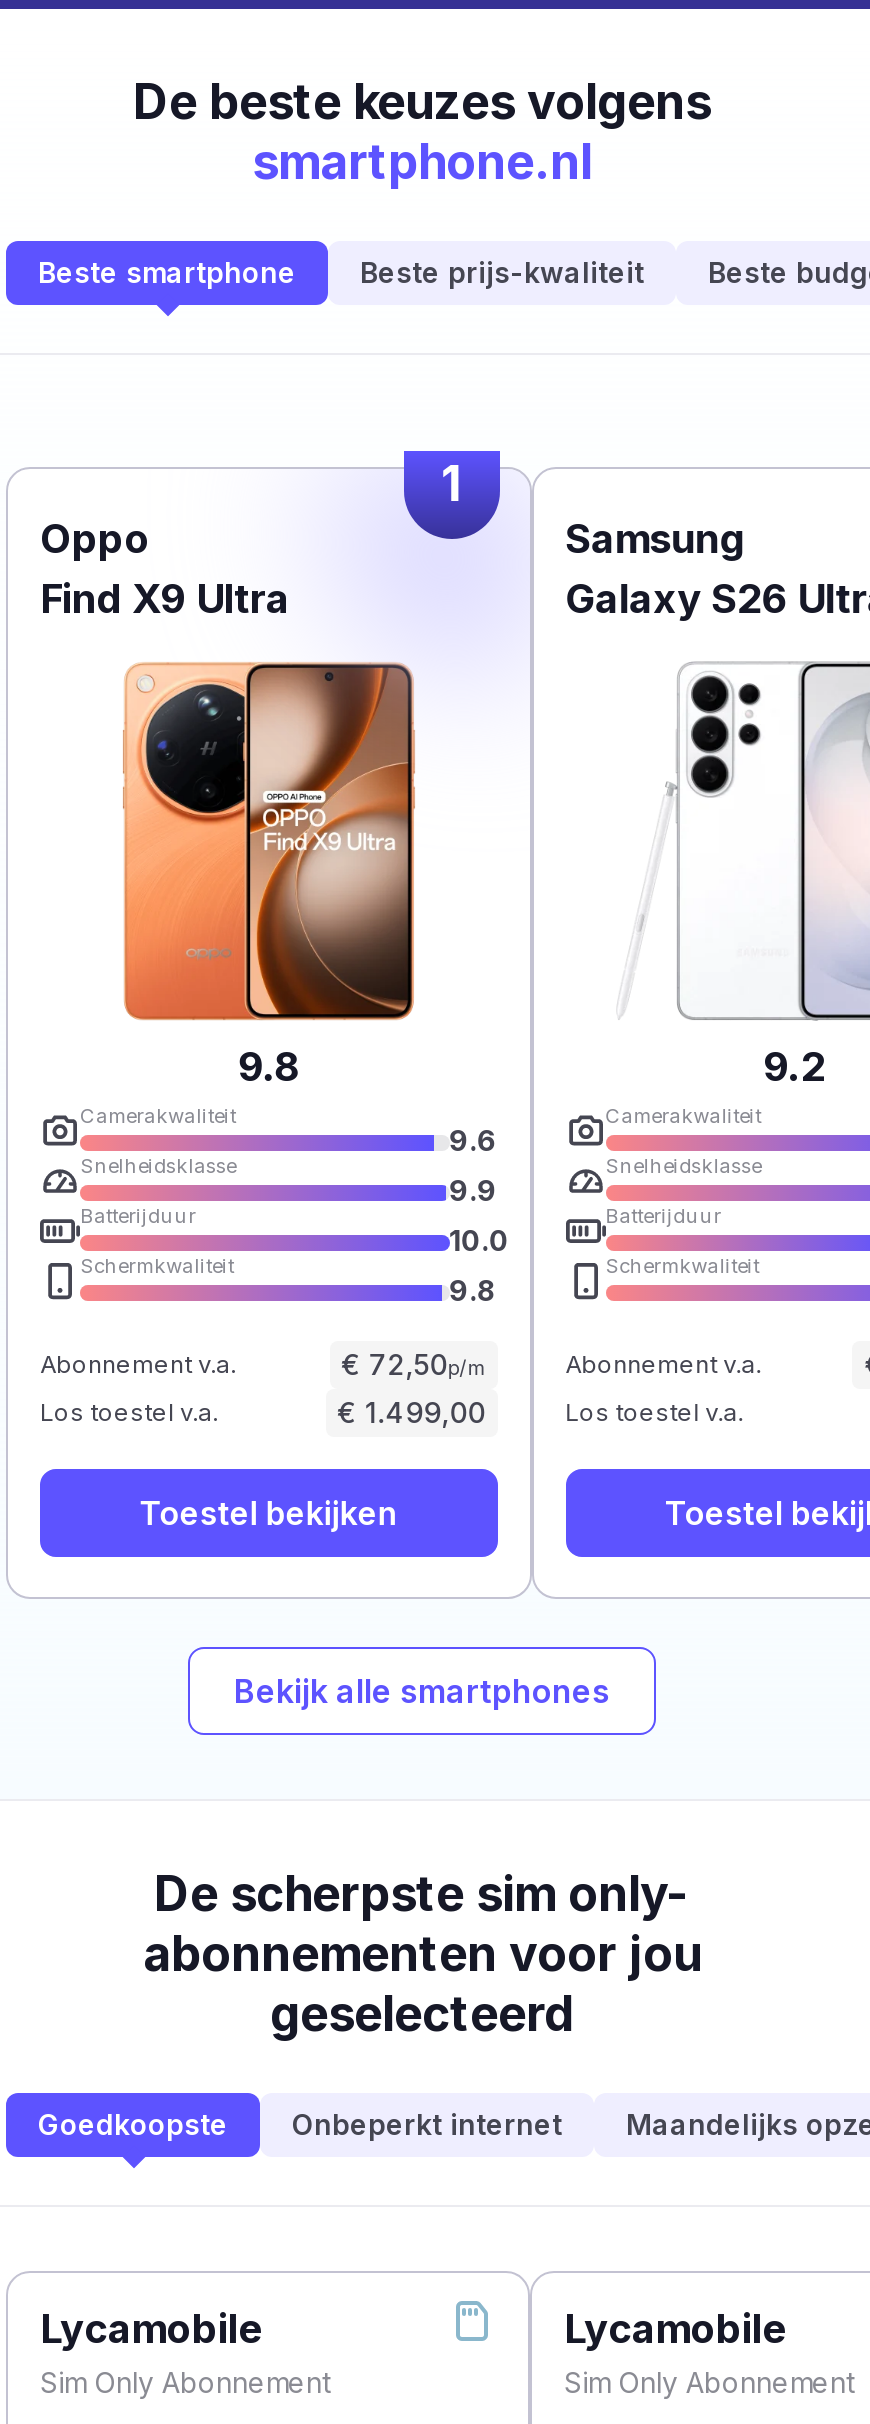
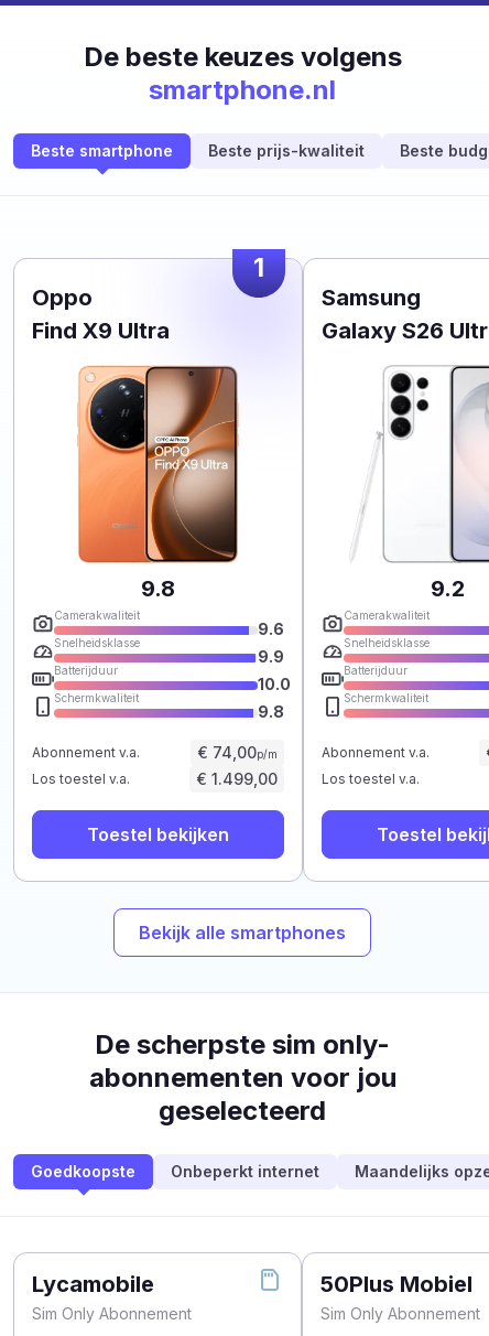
[341,1346,485,1380] € 72,50p/m -> [197,743,277,761] € 74,00p/m
[564,2304,786,2352] Lycamobile -> [320,1271,472,1297] 50Plus Mobiel

